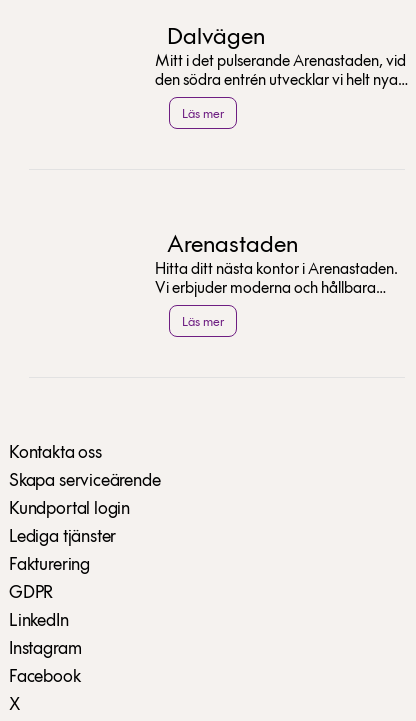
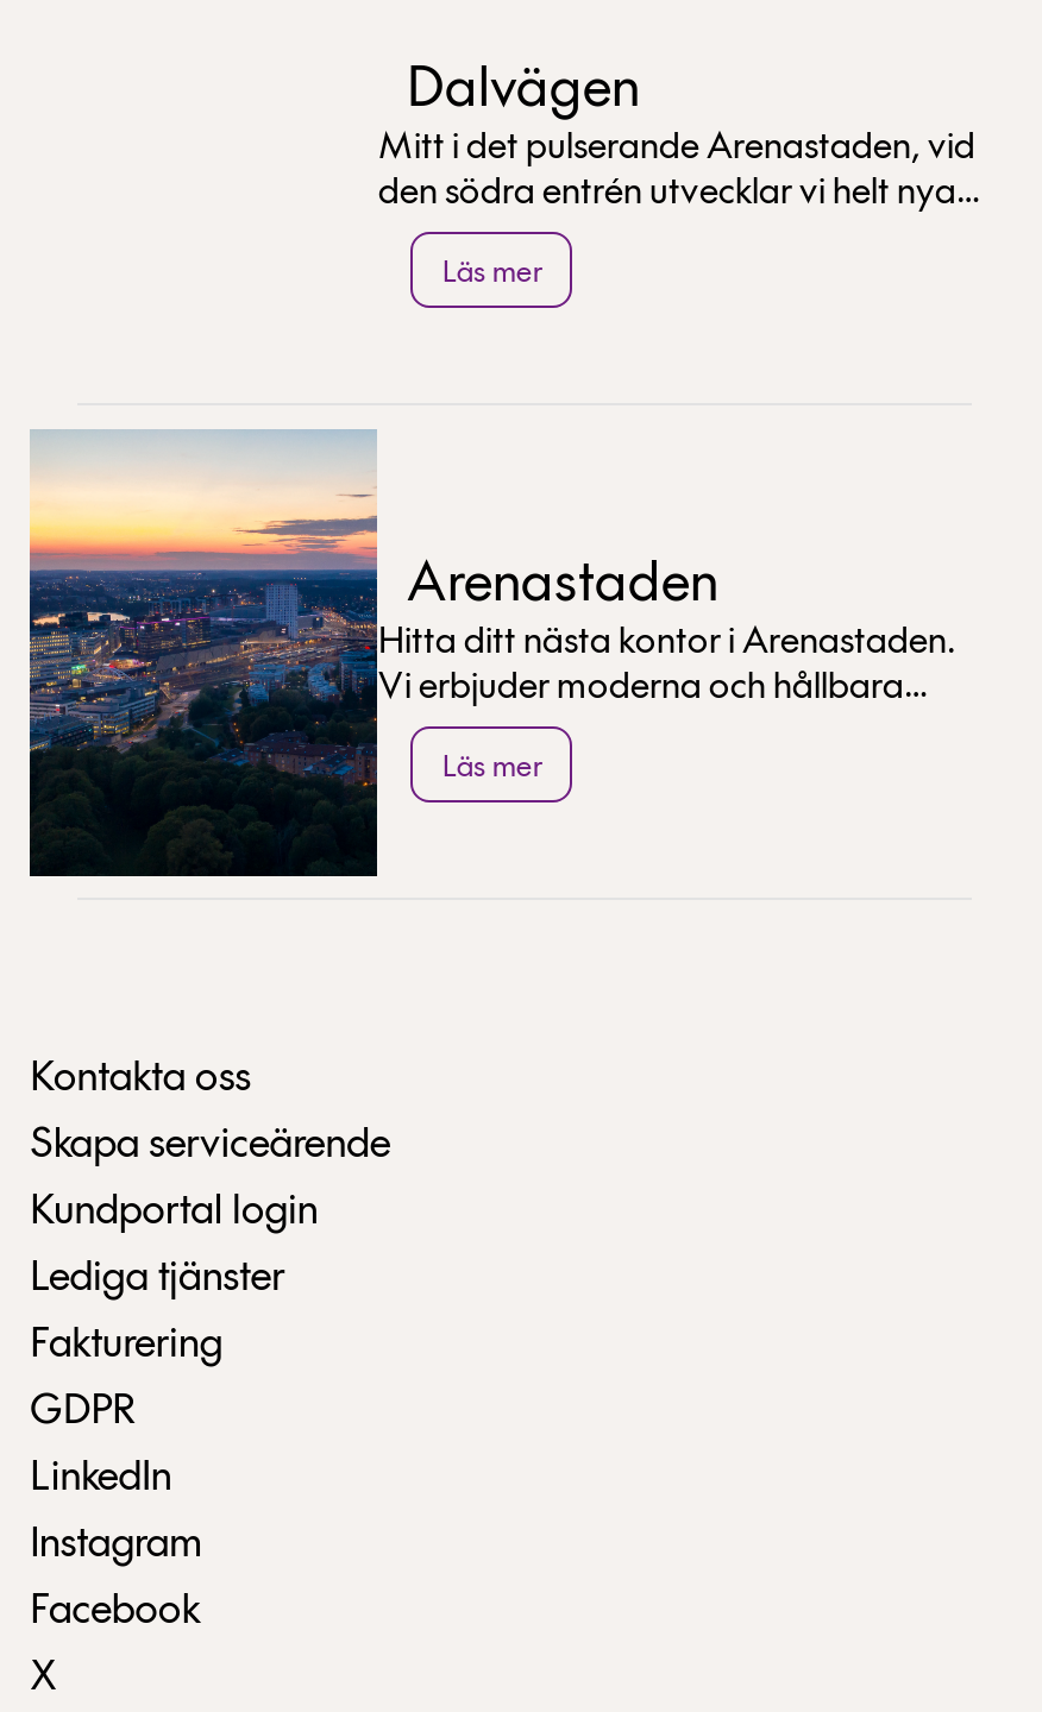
none -> [27,429,379,879] [image]

